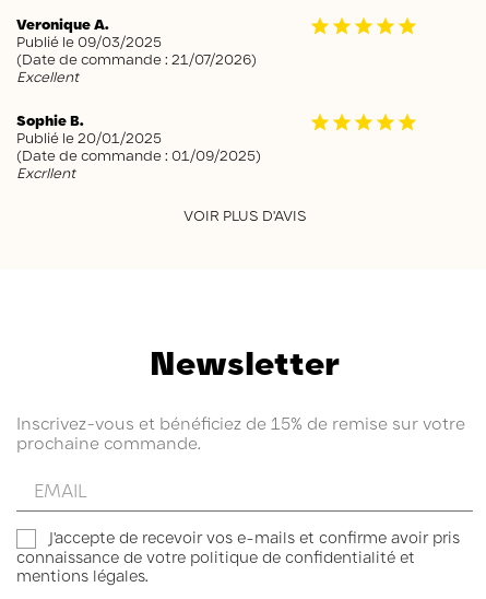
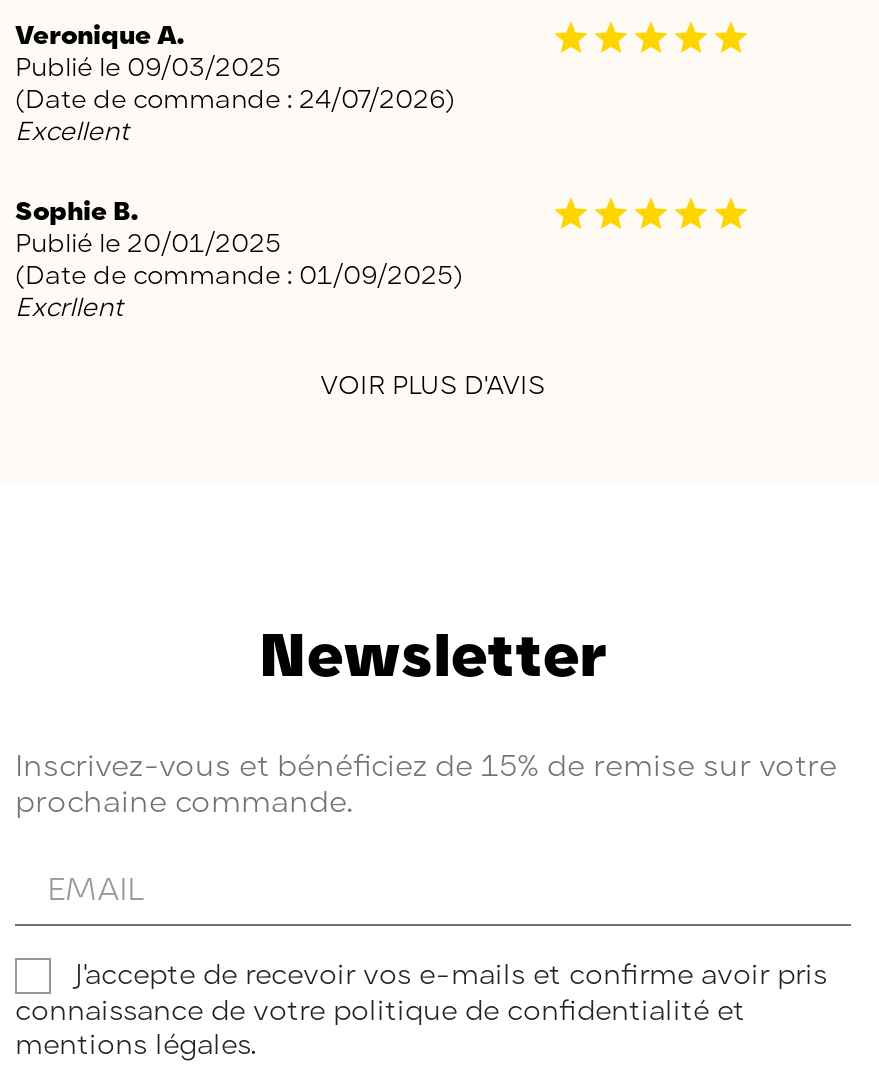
[16,50,257,67] (Date de commande : 21/07/2026) -> [15,81,455,113] (Date de commande : 24/07/2026)

